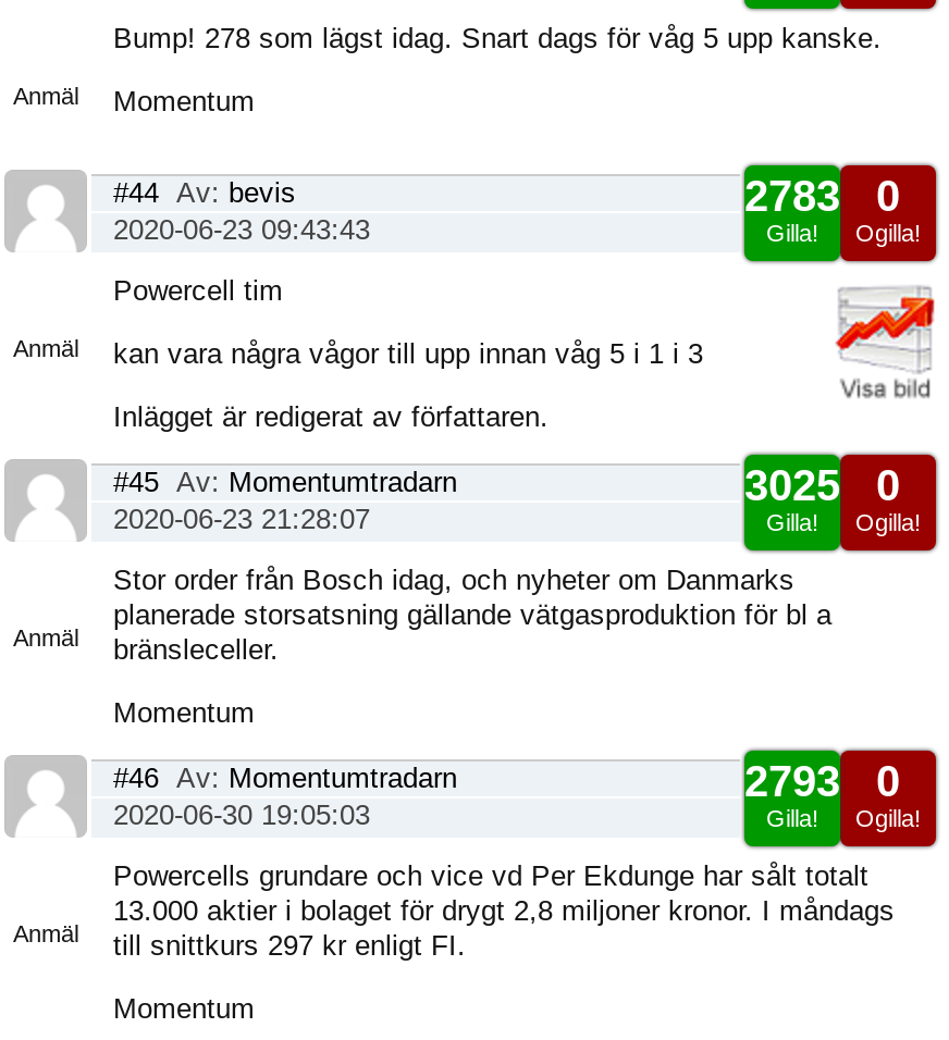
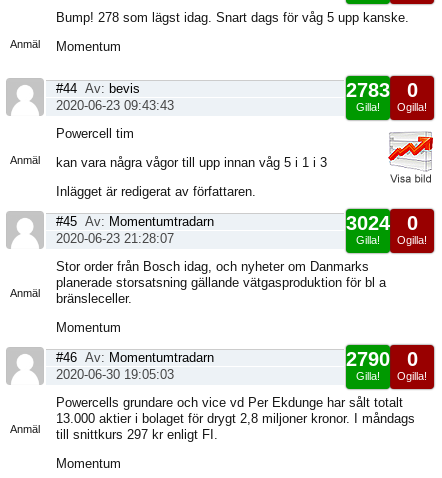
[744,461,900,509] 3025 0 -> [346,212,417,234] 3024 0
[744,757,900,805] 2793 0 -> [346,348,417,370] 2790 0

